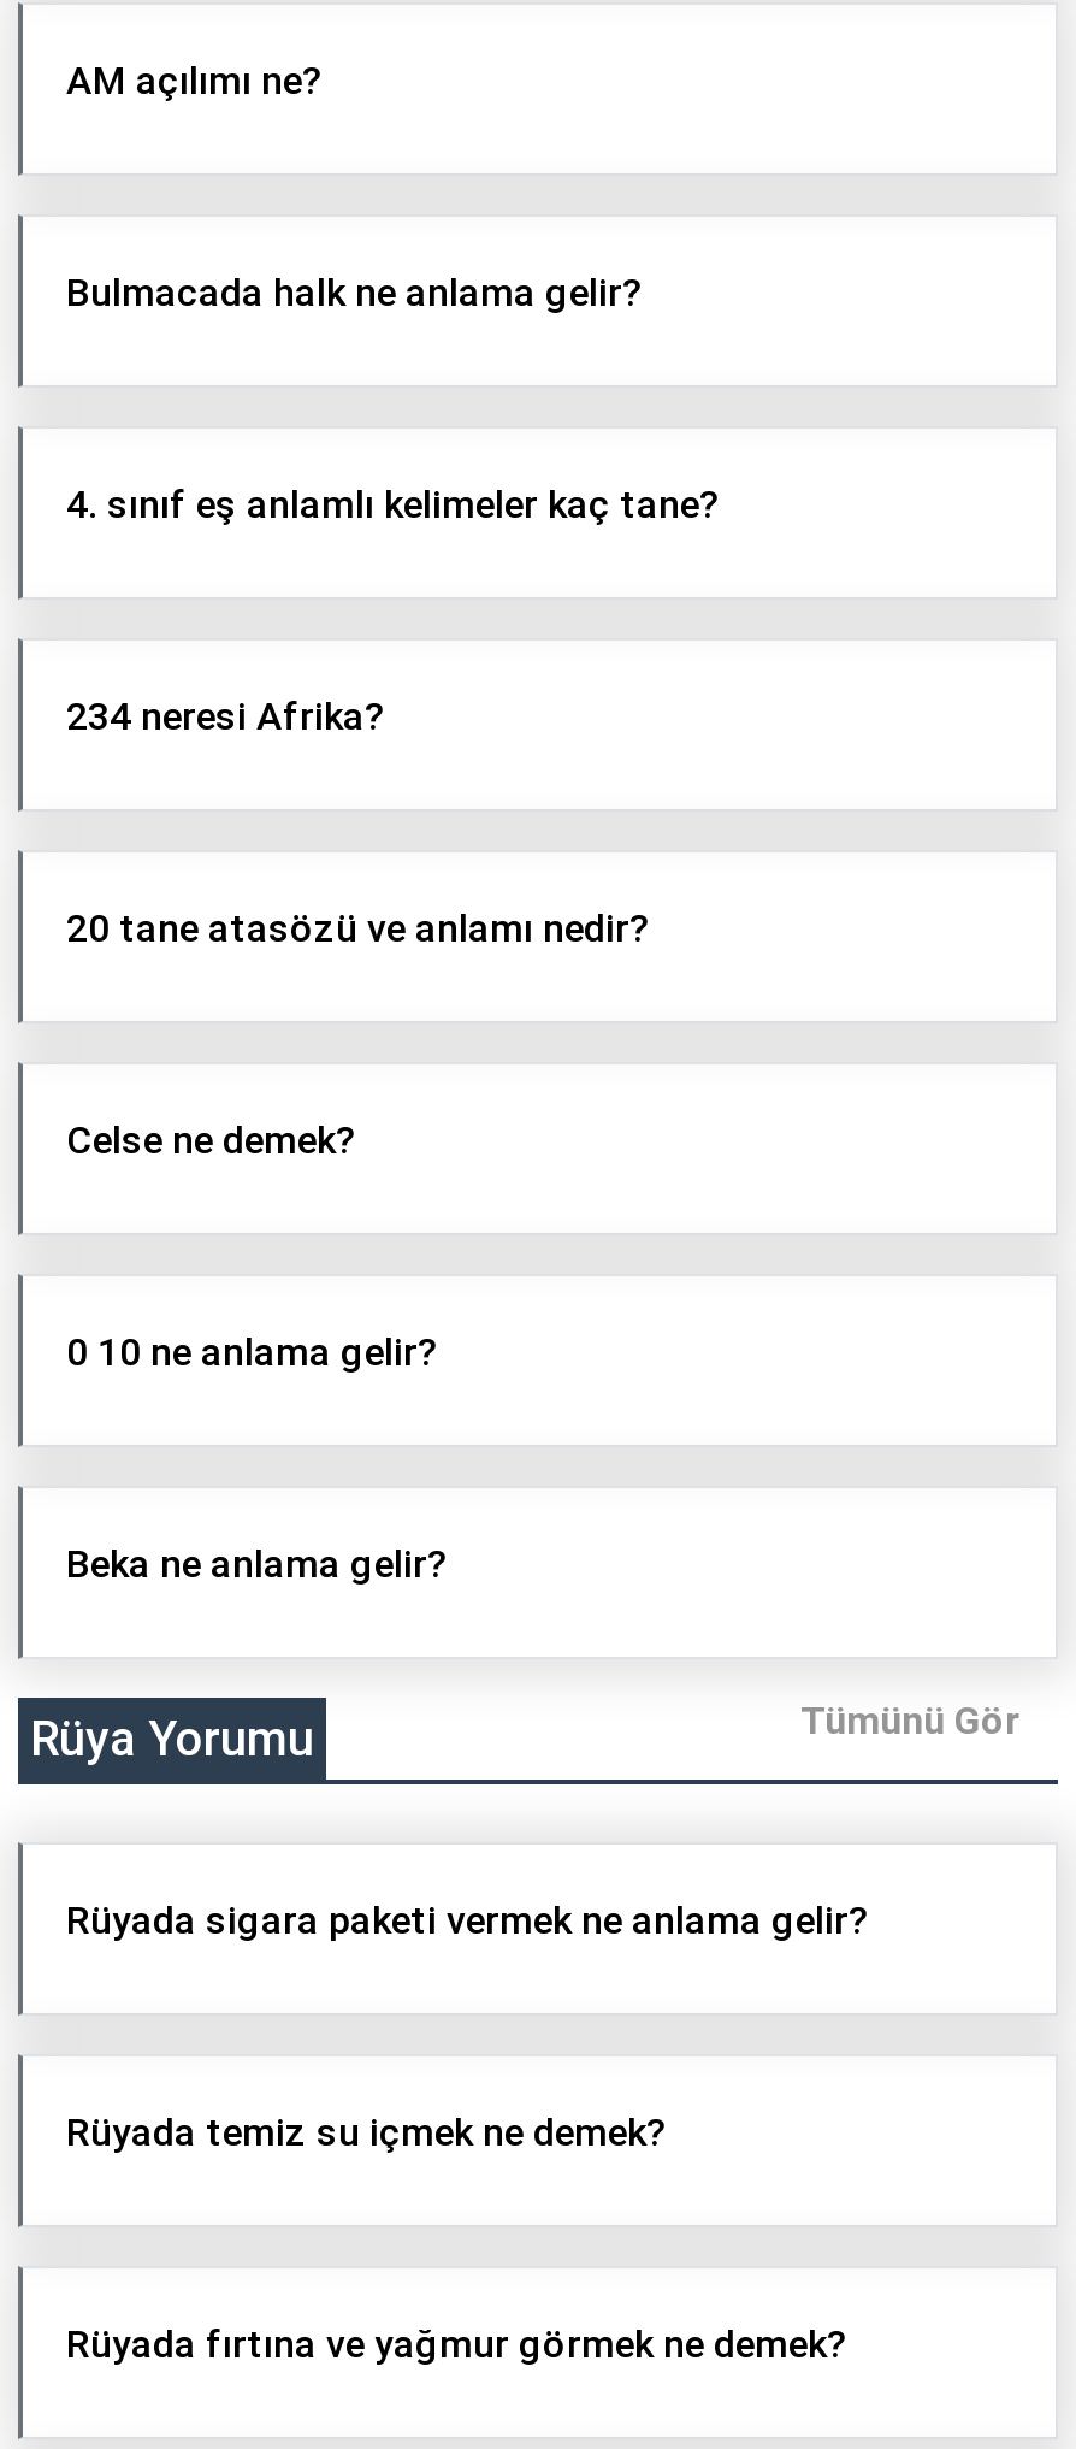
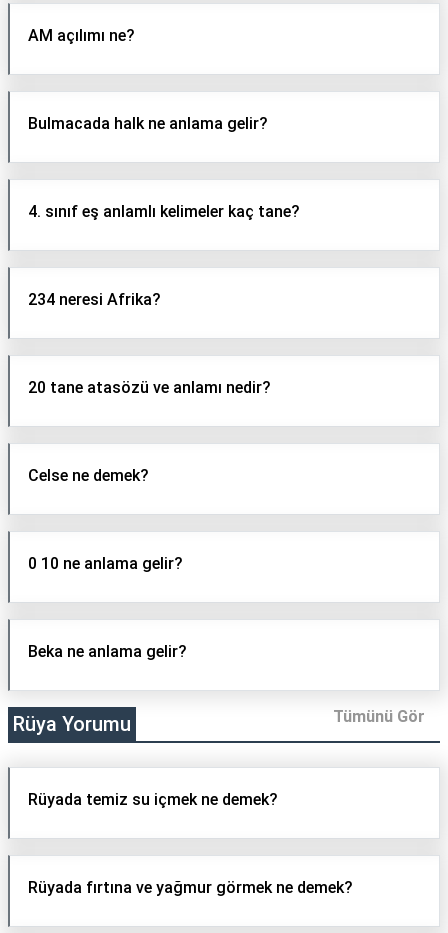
[66,1899,870,1945] Rüyada sigara paketi vermek ne anlama gelir? -> none

